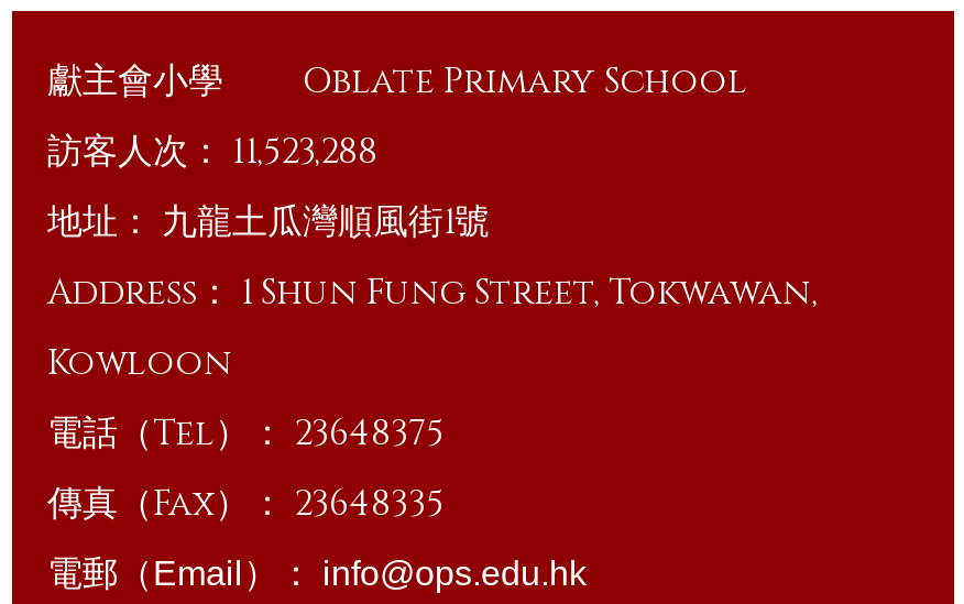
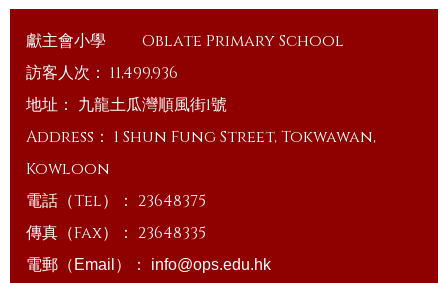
[47,129,377,177] 訪客人次： 11,523,288 -> [26,62,178,84] 訪客人次： 11,499,936

